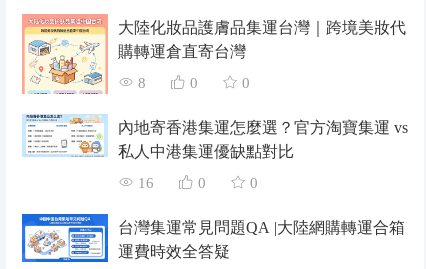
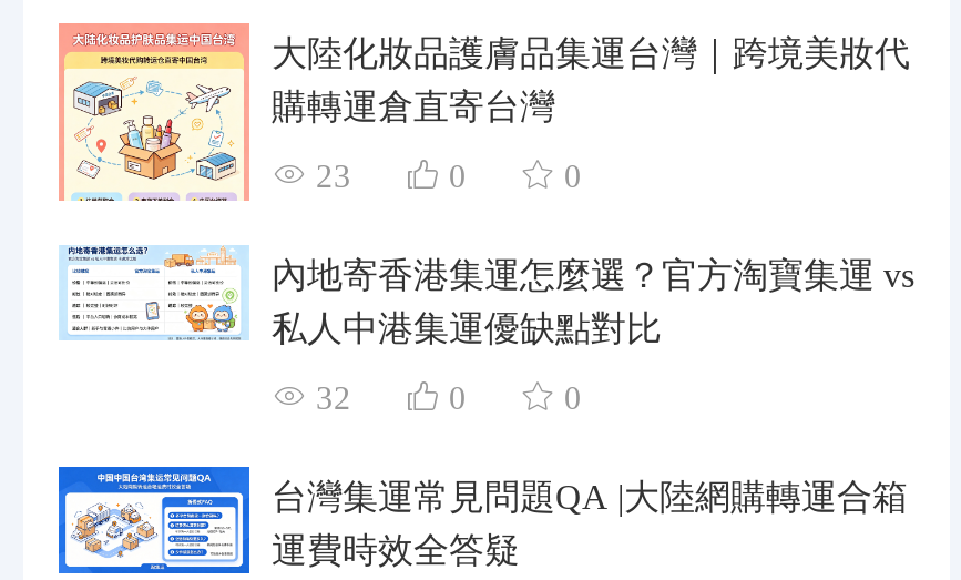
[134,75,146,91] 8 -> [307,159,351,195] 23
[134,175,154,191] 16 -> [307,381,351,416] 32

